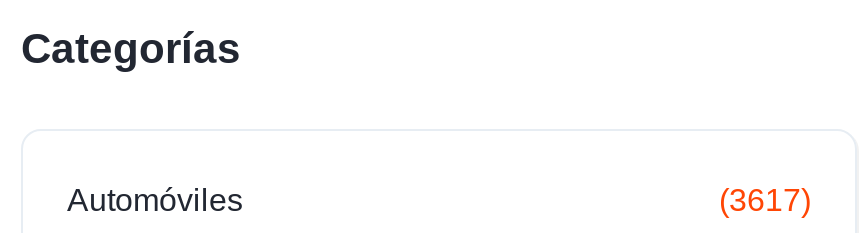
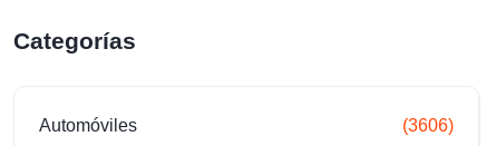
[719,183,811,217] (3617) -> [402,116,454,135] (3606)

